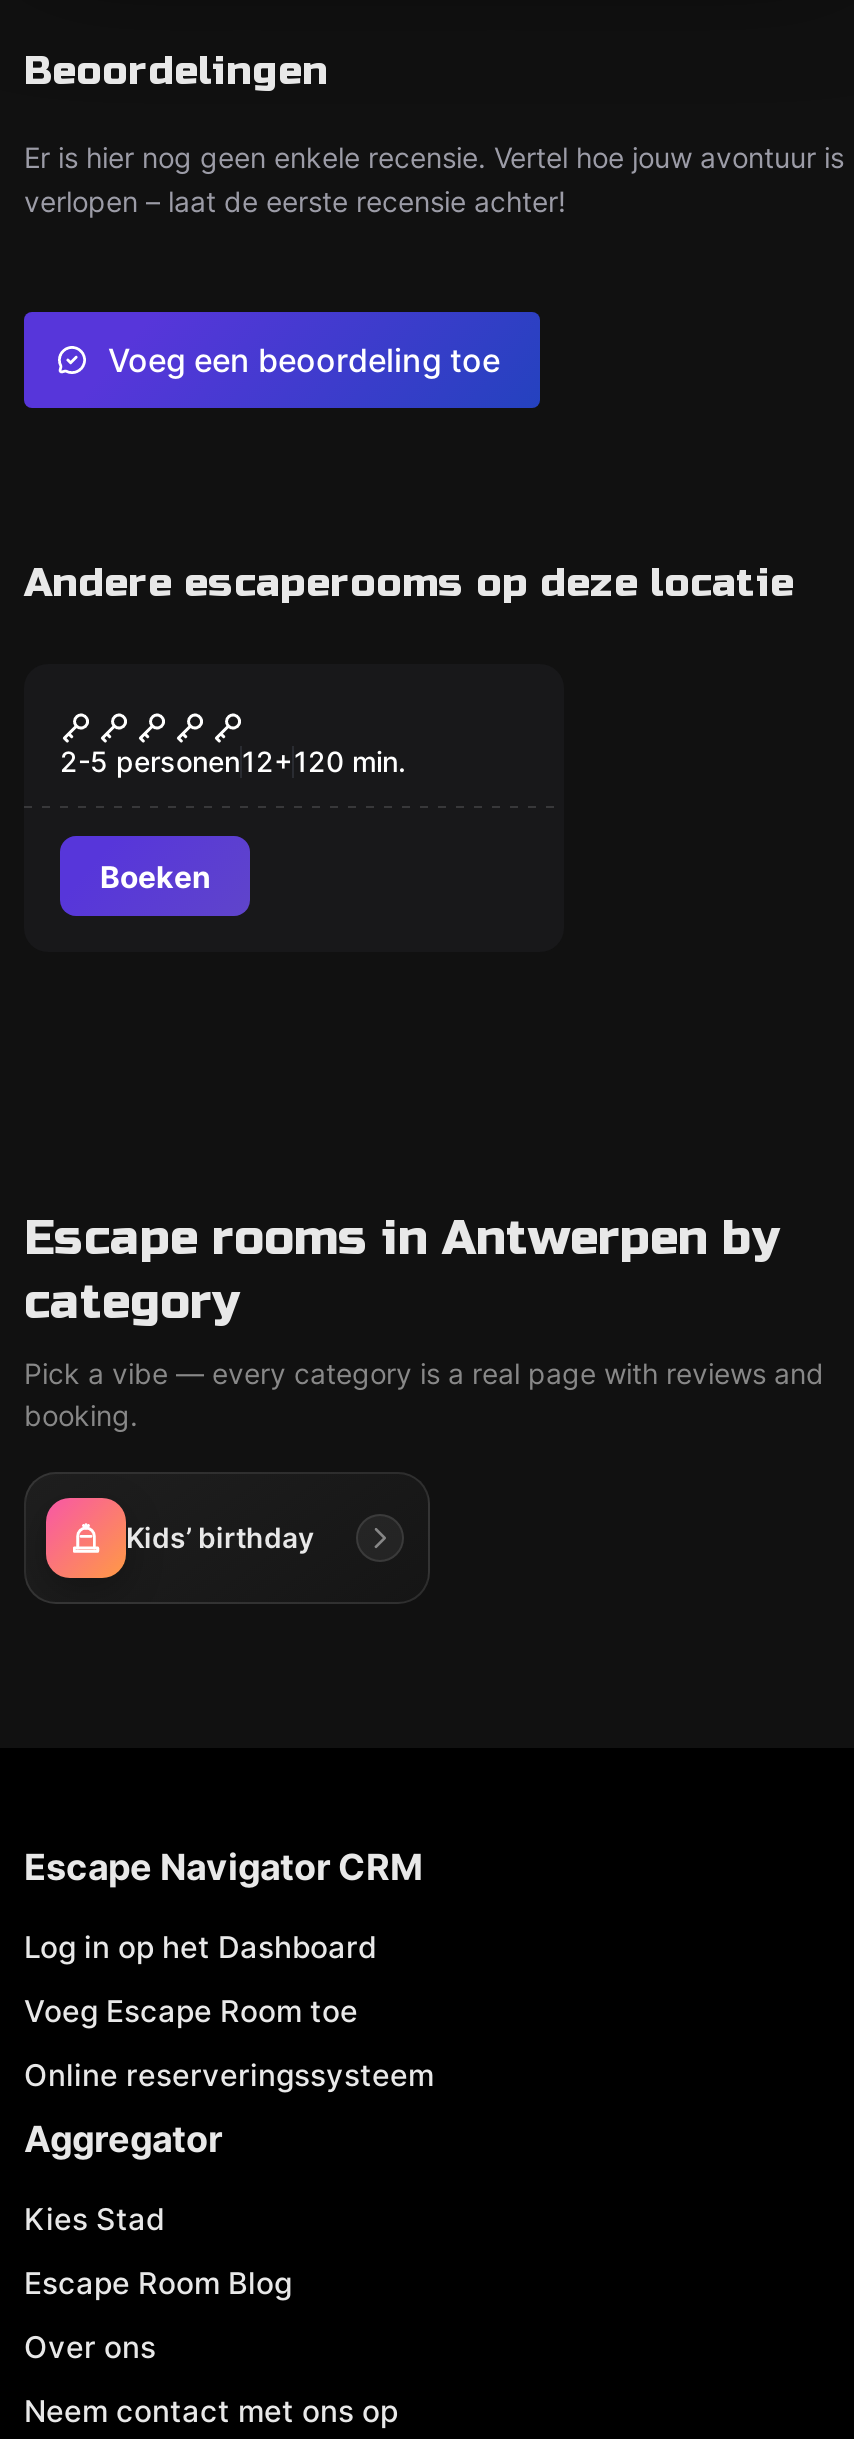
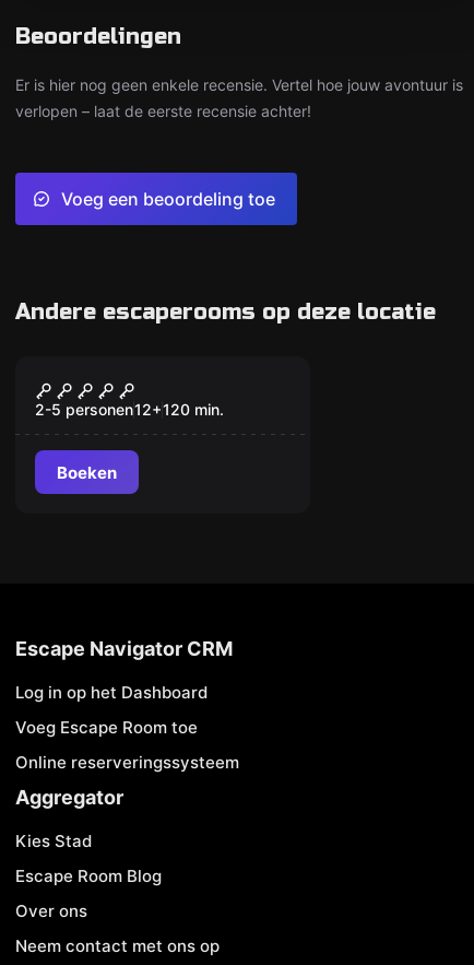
[24,1210,824,1432] Escape rooms in Antwerpen by | category | Pick a vibe — every category is a real page with reviews and | booking. -> none
[126,1520,314,1554] Kids’ birthday -> none

